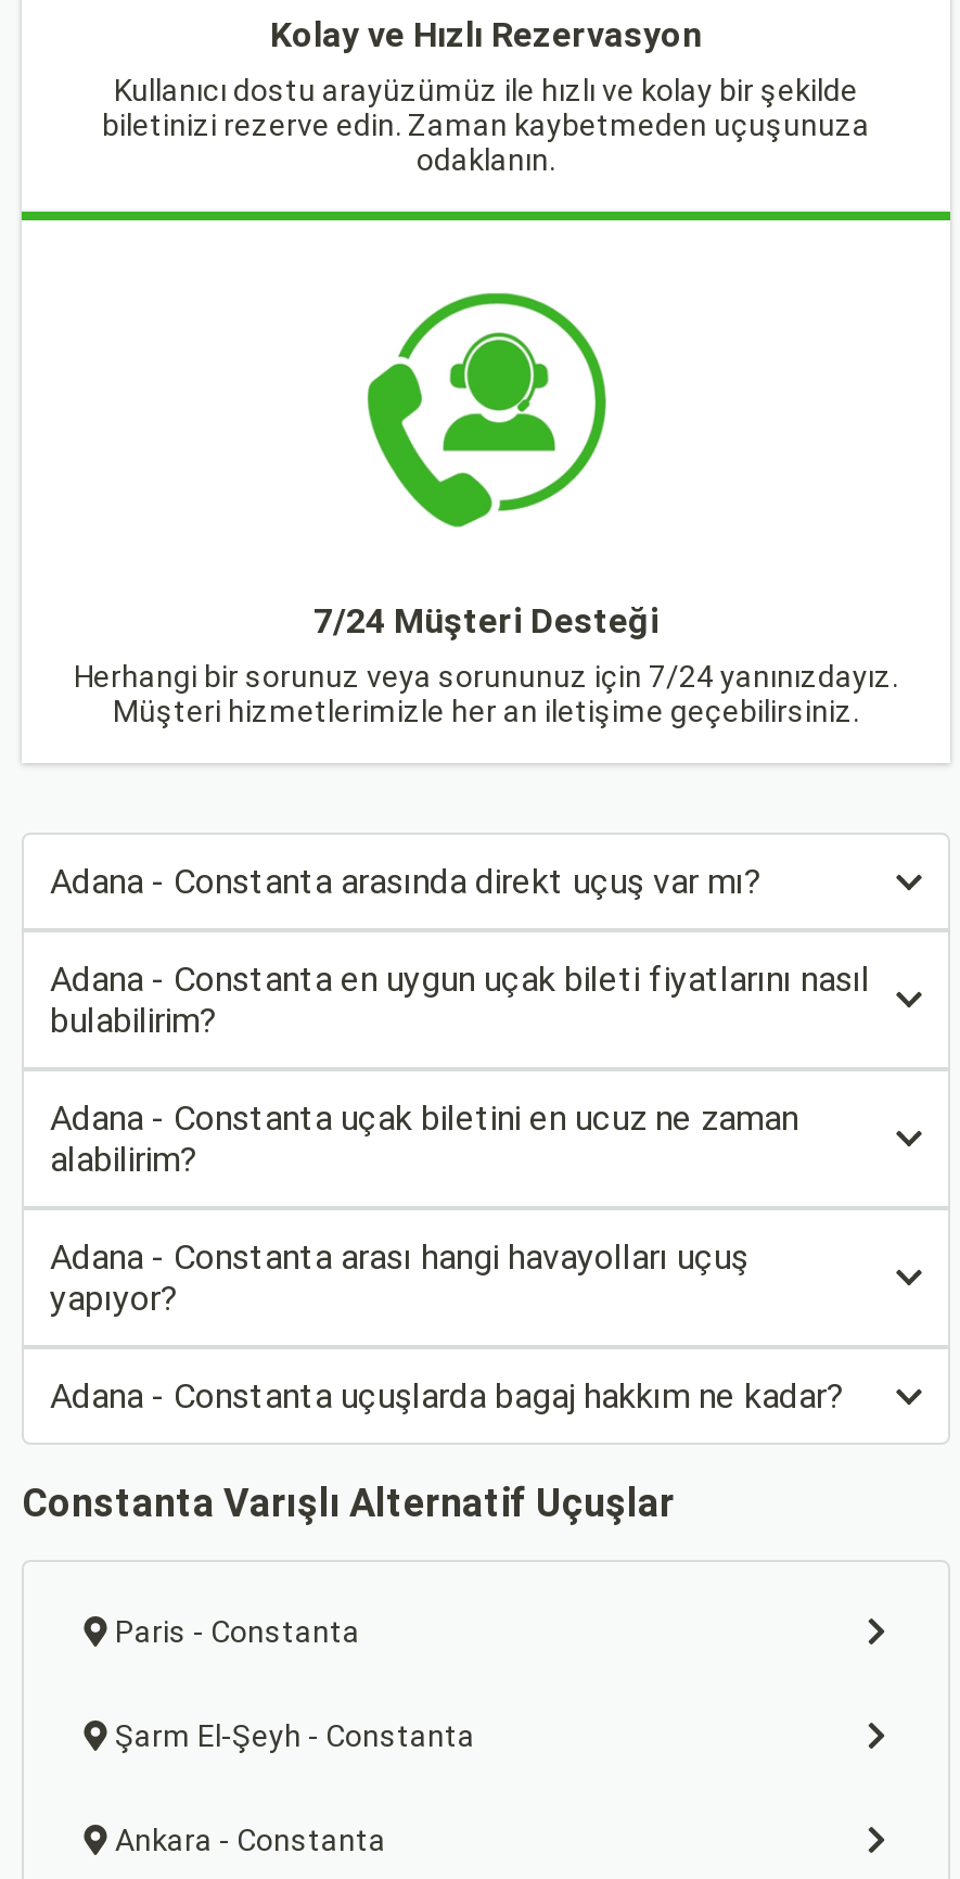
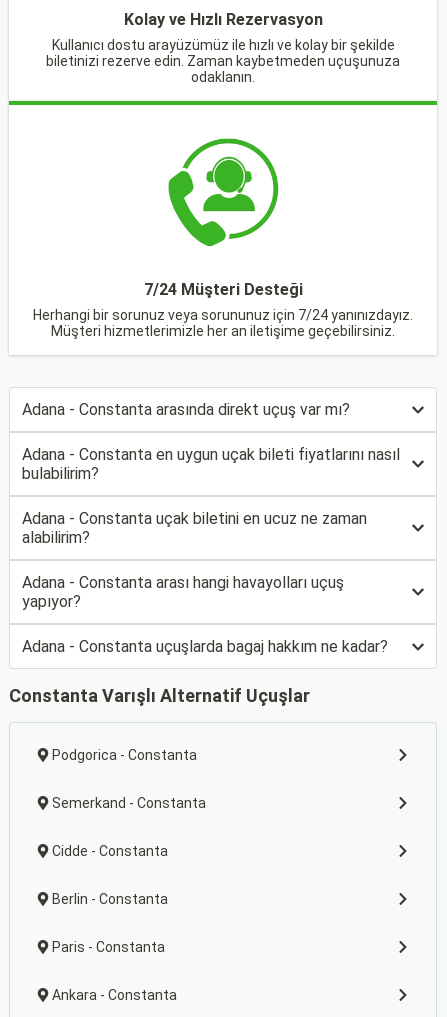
none -> [52,747,206,907] Podgorica - Constanta | Semerkand - Constanta | Cidde - Constanta | Berlin - Constanta
moved [115,1614,360,1649] -> [52,939,165,955]: Paris - Constanta
[115,1718,475,1753] Şarm El-Şeyh - Constanta -> none

